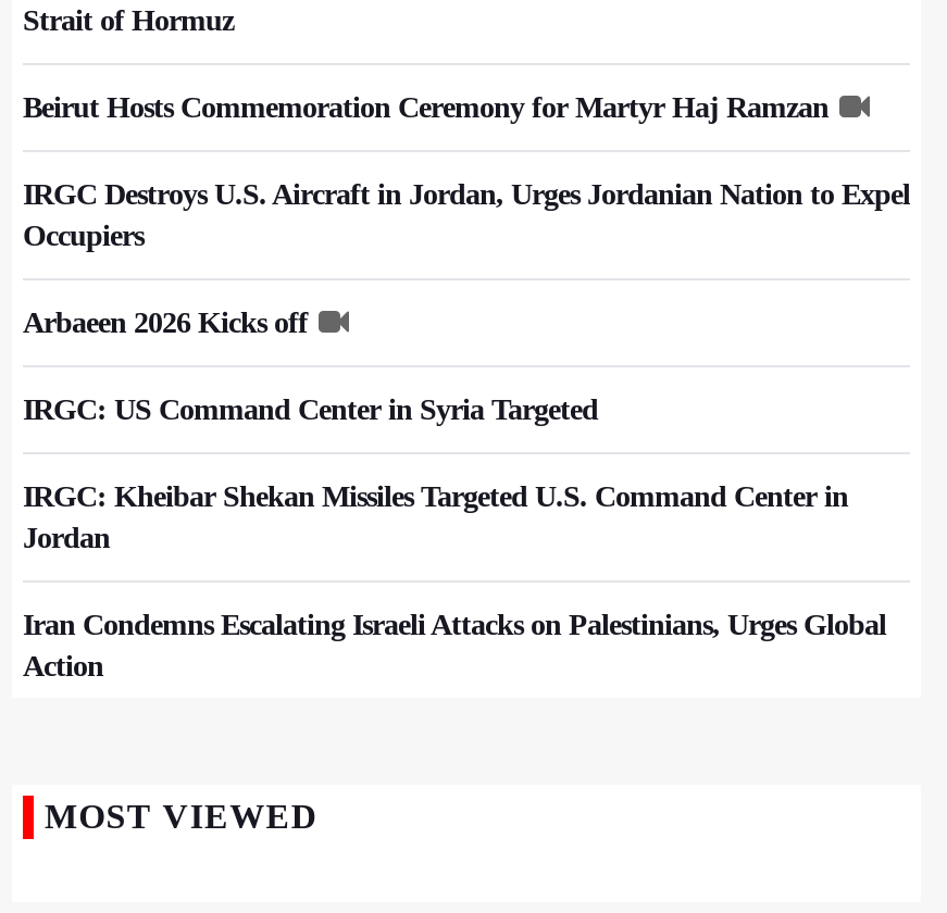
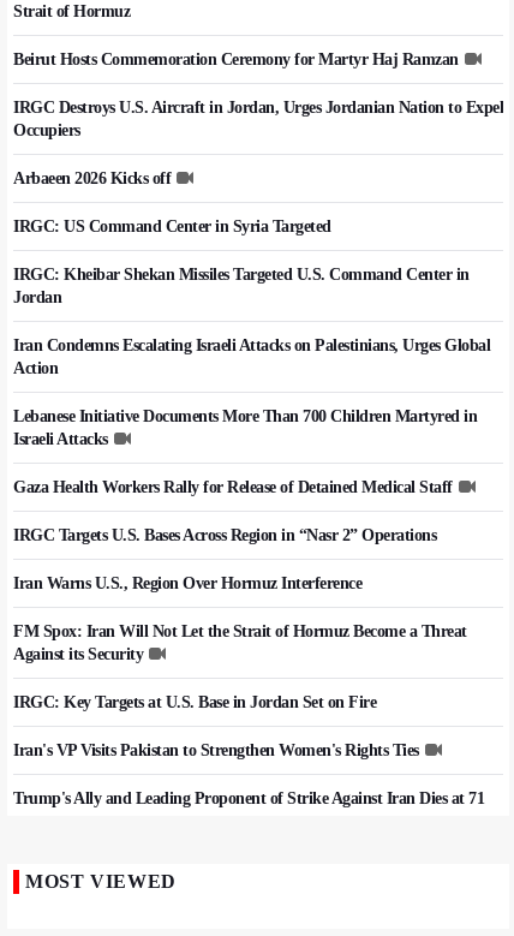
none -> [13,408,484,808] Lebanese Initiative Documents More Than 700 Children Martyred in | Israeli Attacks | Gaza Health Workers Rally for Release of Detained Medical Staff | IRGC Targets U.S. Bases Across Region in “Nasr 2” Operations | Iran Warns U.S., Region Over Hormuz Interference | FM Spox: Iran Will Not Let the Strait of Hormuz Become a Threat | Against its Security | IRGC: Key Targets at U.S. Base in Jordan Set on Fire | Iran's VP Visits Pakistan to Strengthen Women's Rights Ties | Trump's Ally and Leading Proponent of Strike Against Iran Dies at 71

